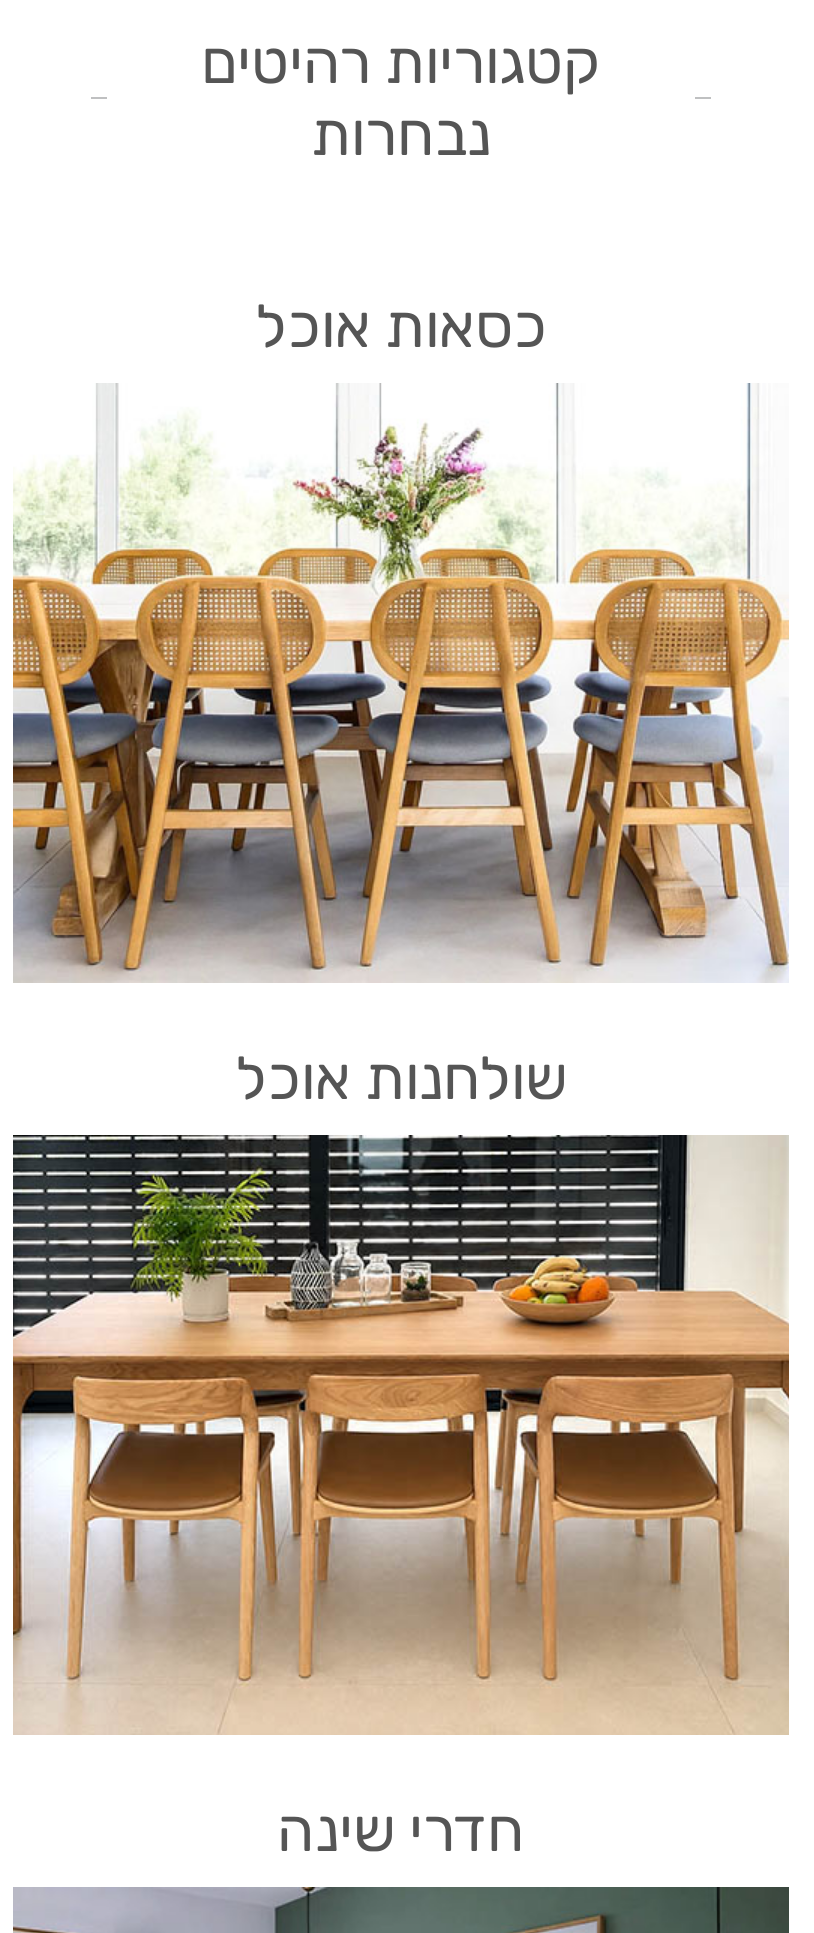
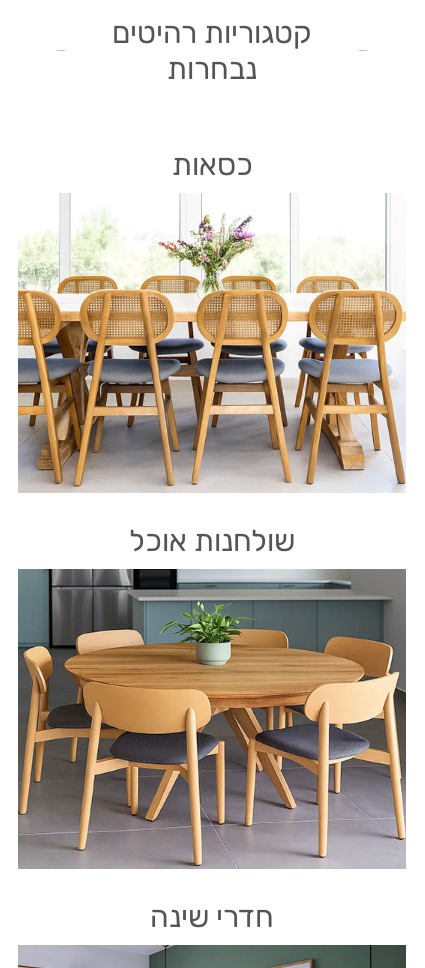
[255,292,547,364] כסאות אוכל -> [171,147,252,183] כסאות
[11,1133,791,1735] [image] -> [17,568,407,869] [image]

